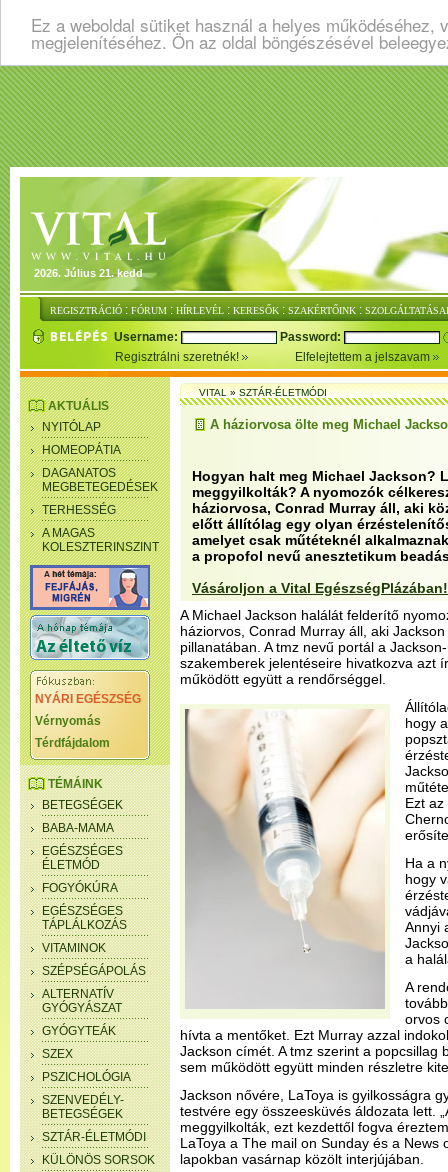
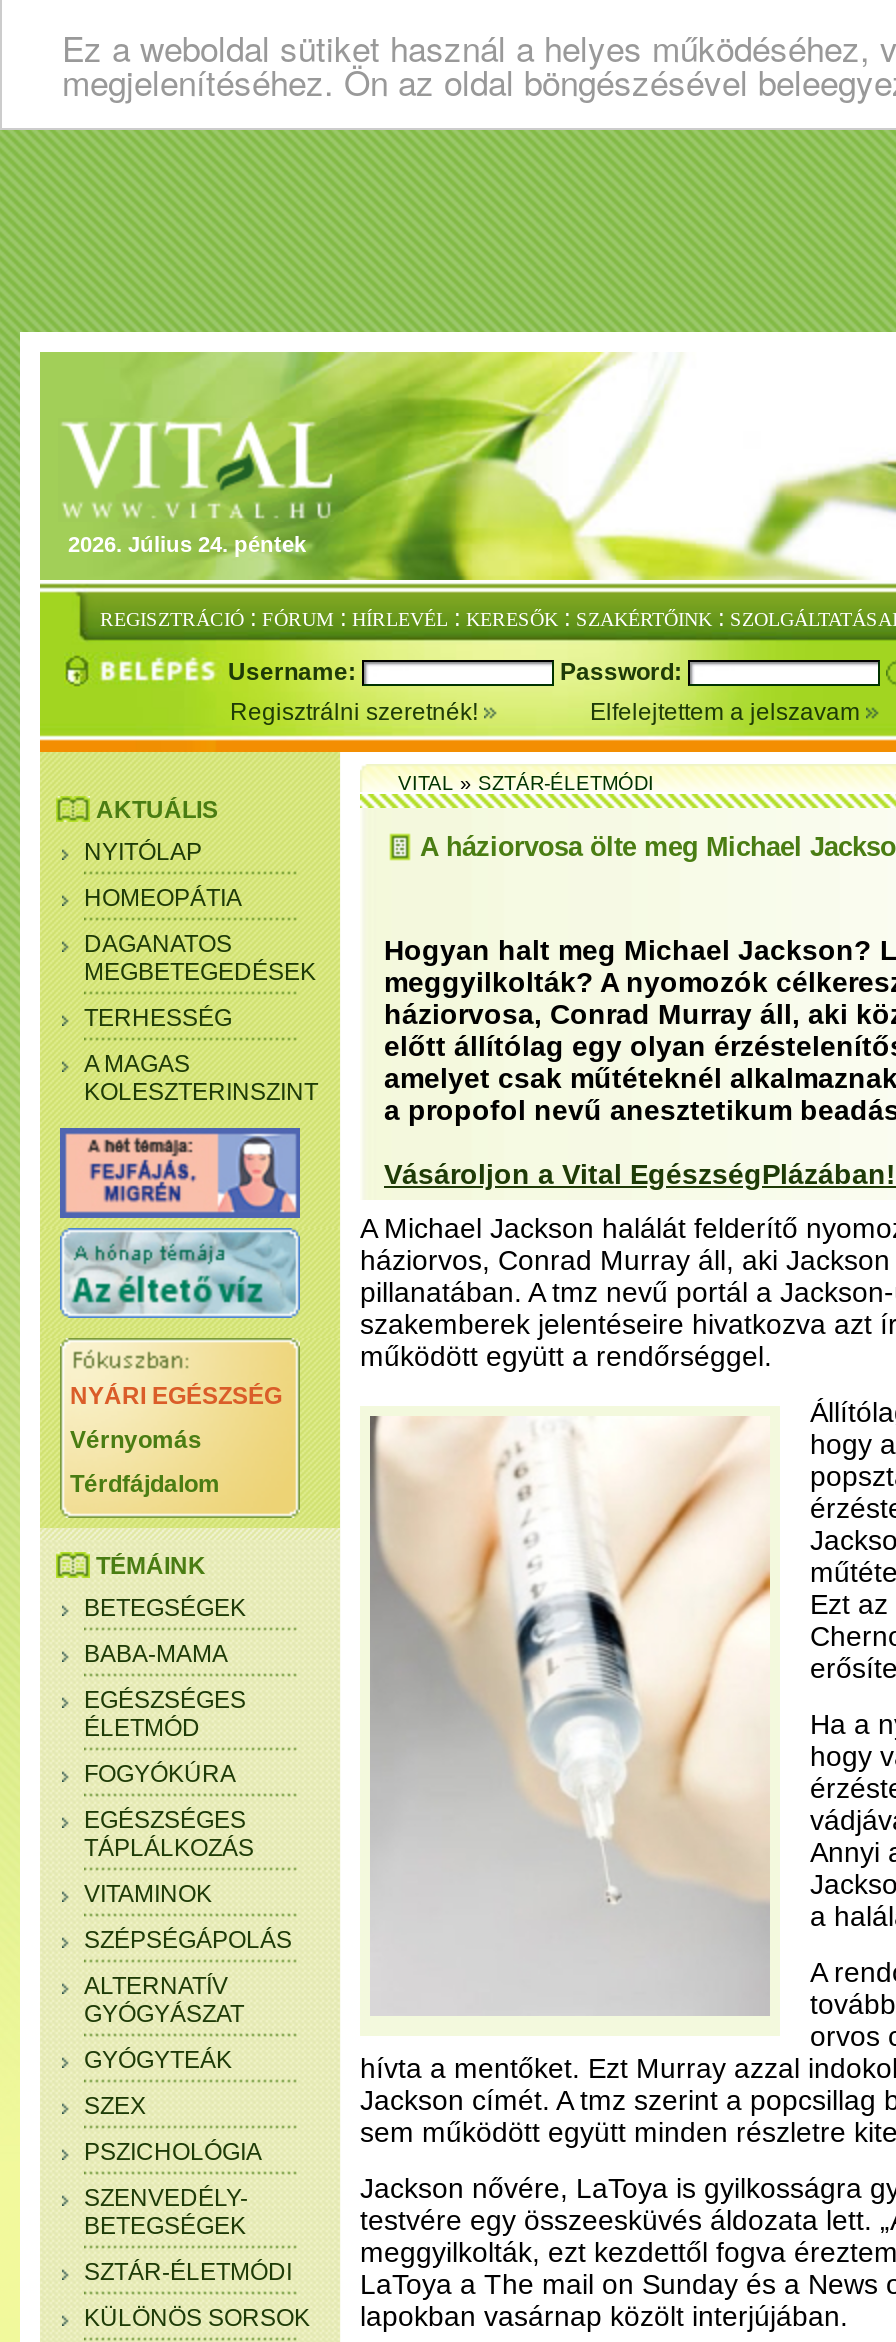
[34,267,143,279] 2026. Július 21. kedd -> [68,532,306,556] 2026. Július 24. péntek

